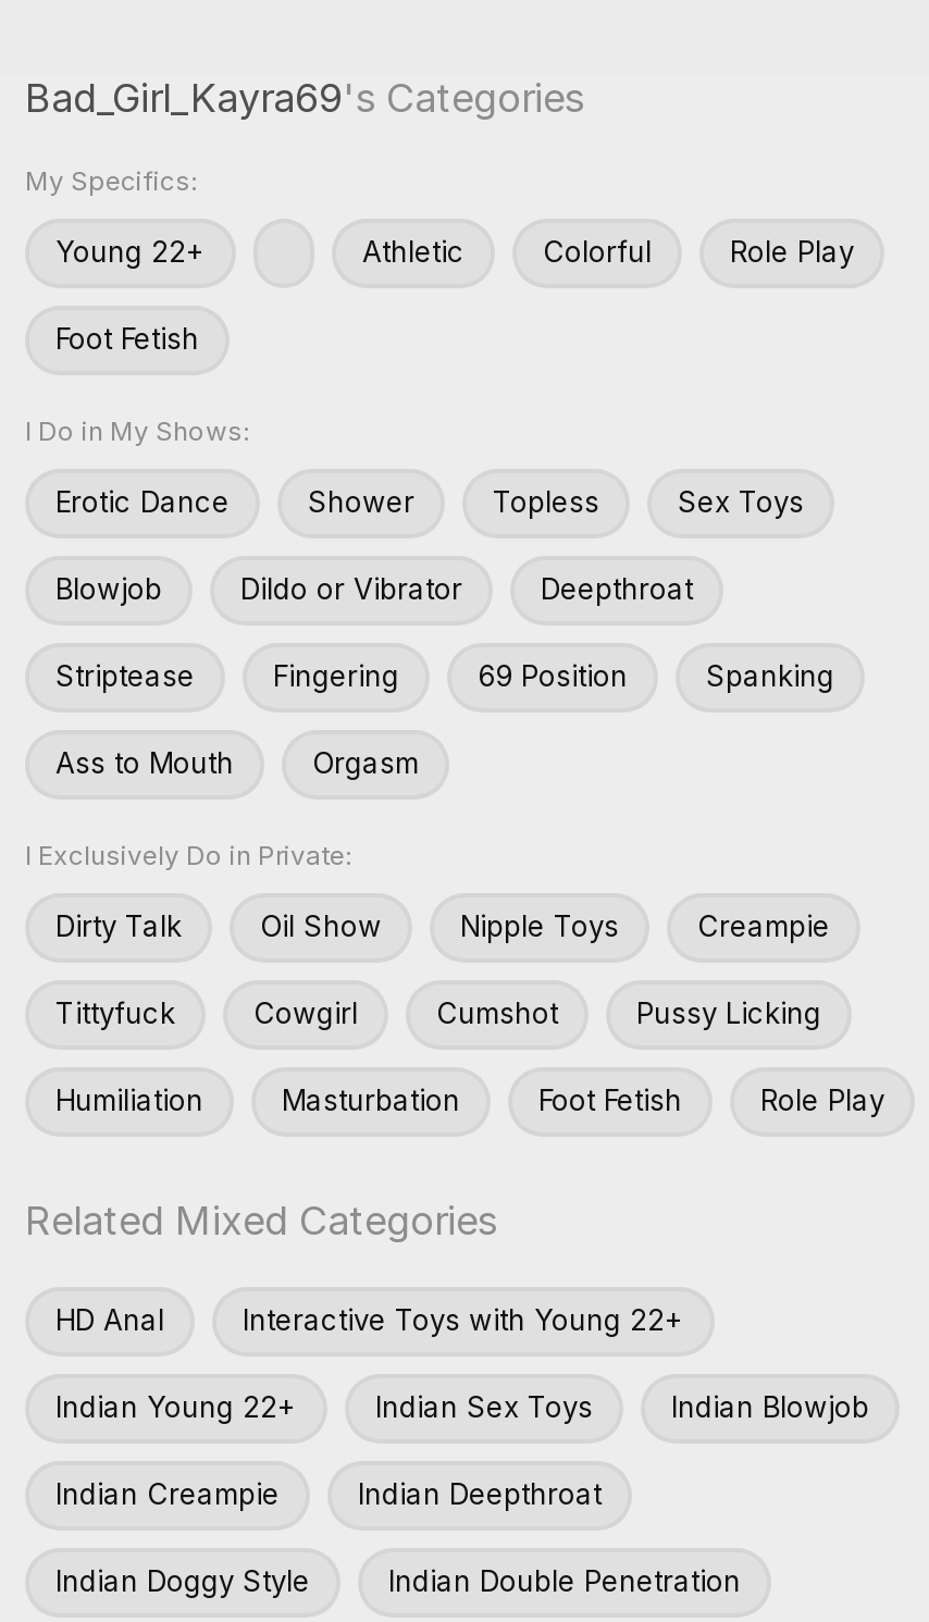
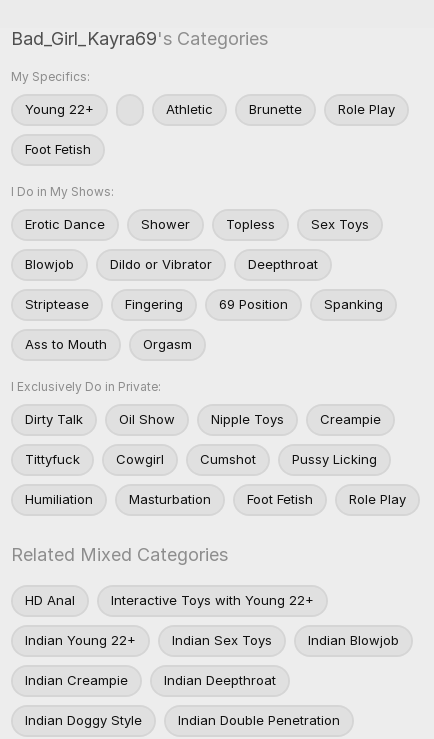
[543,235,652,270] Colorful -> [249,101,302,117] Brunette

